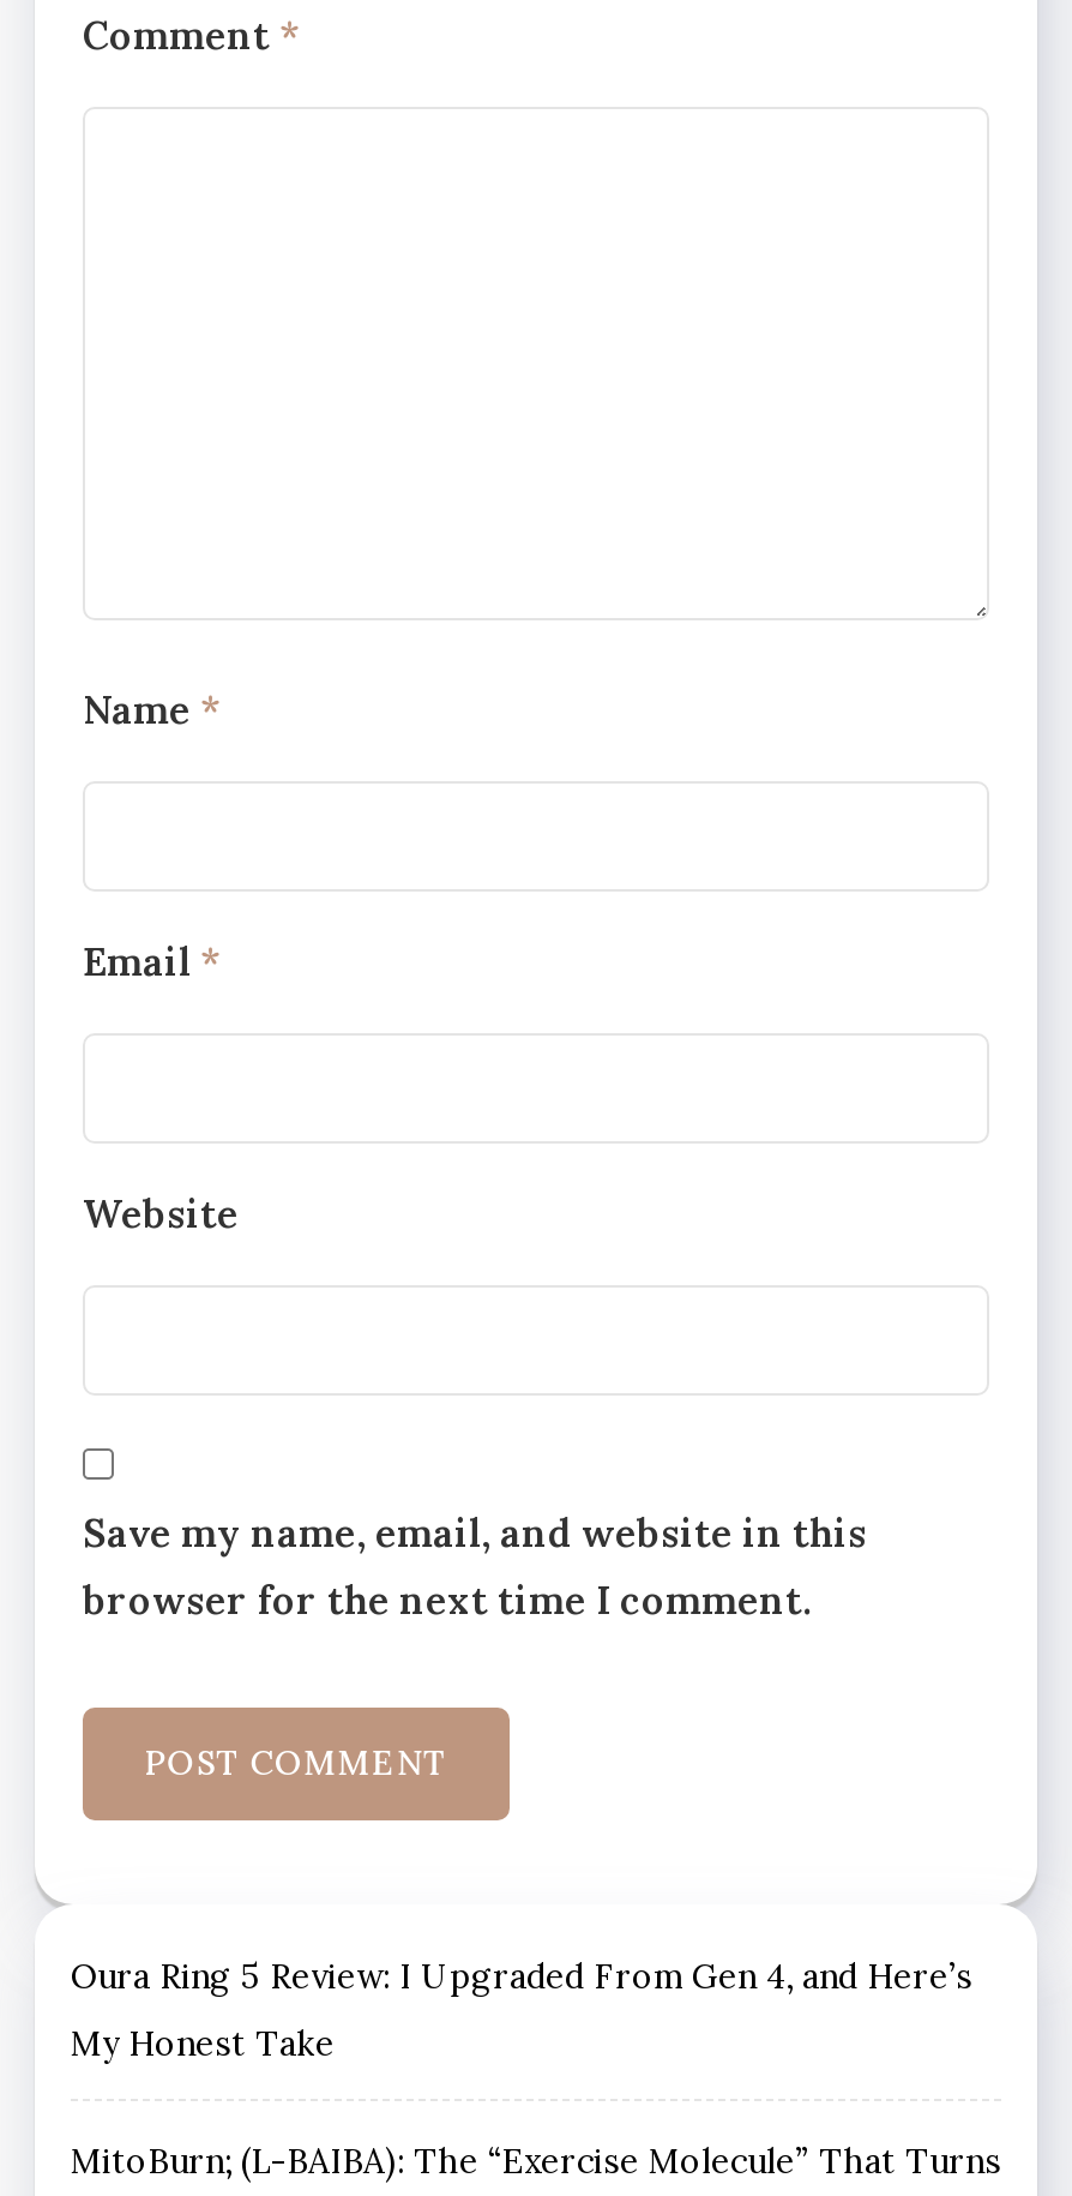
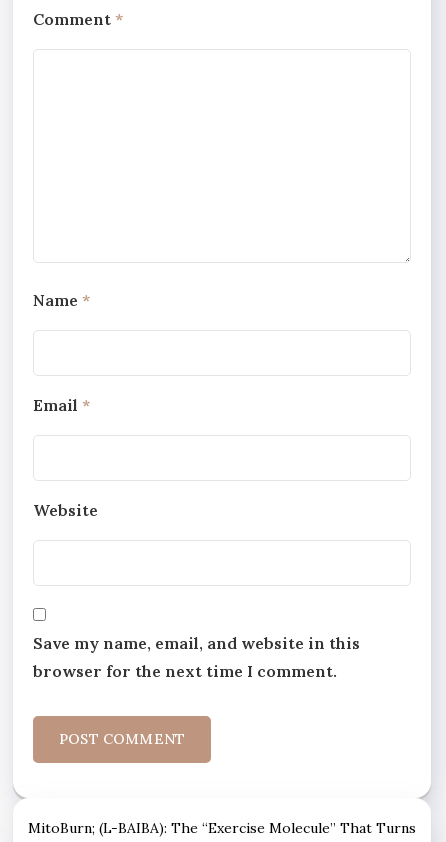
[71,1956,972,2066] Oura Ring 5 Review: I Upgraded From Gen 4, and Here’s | My Honest Take -> none

